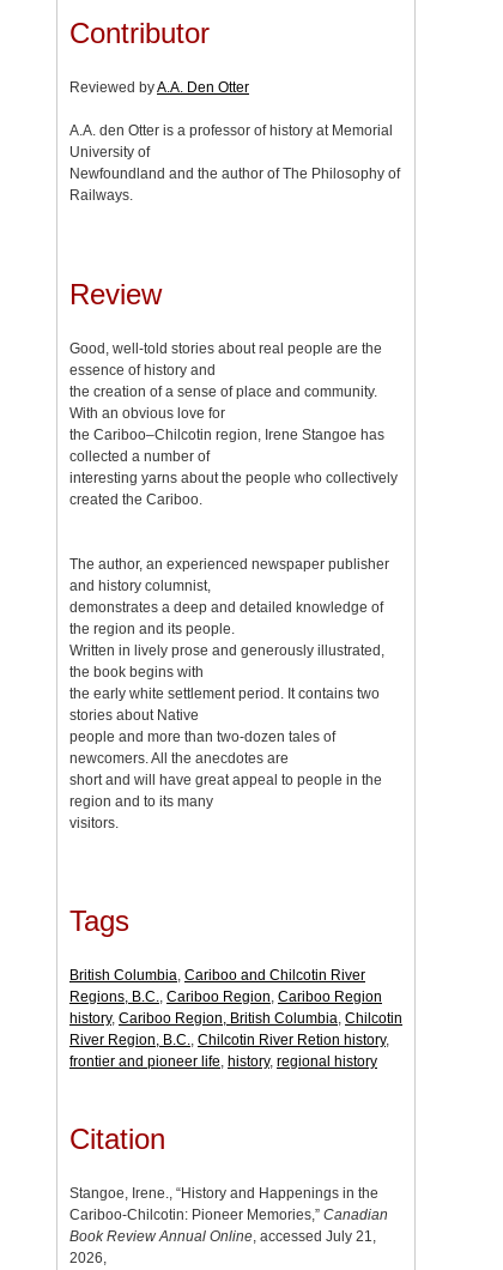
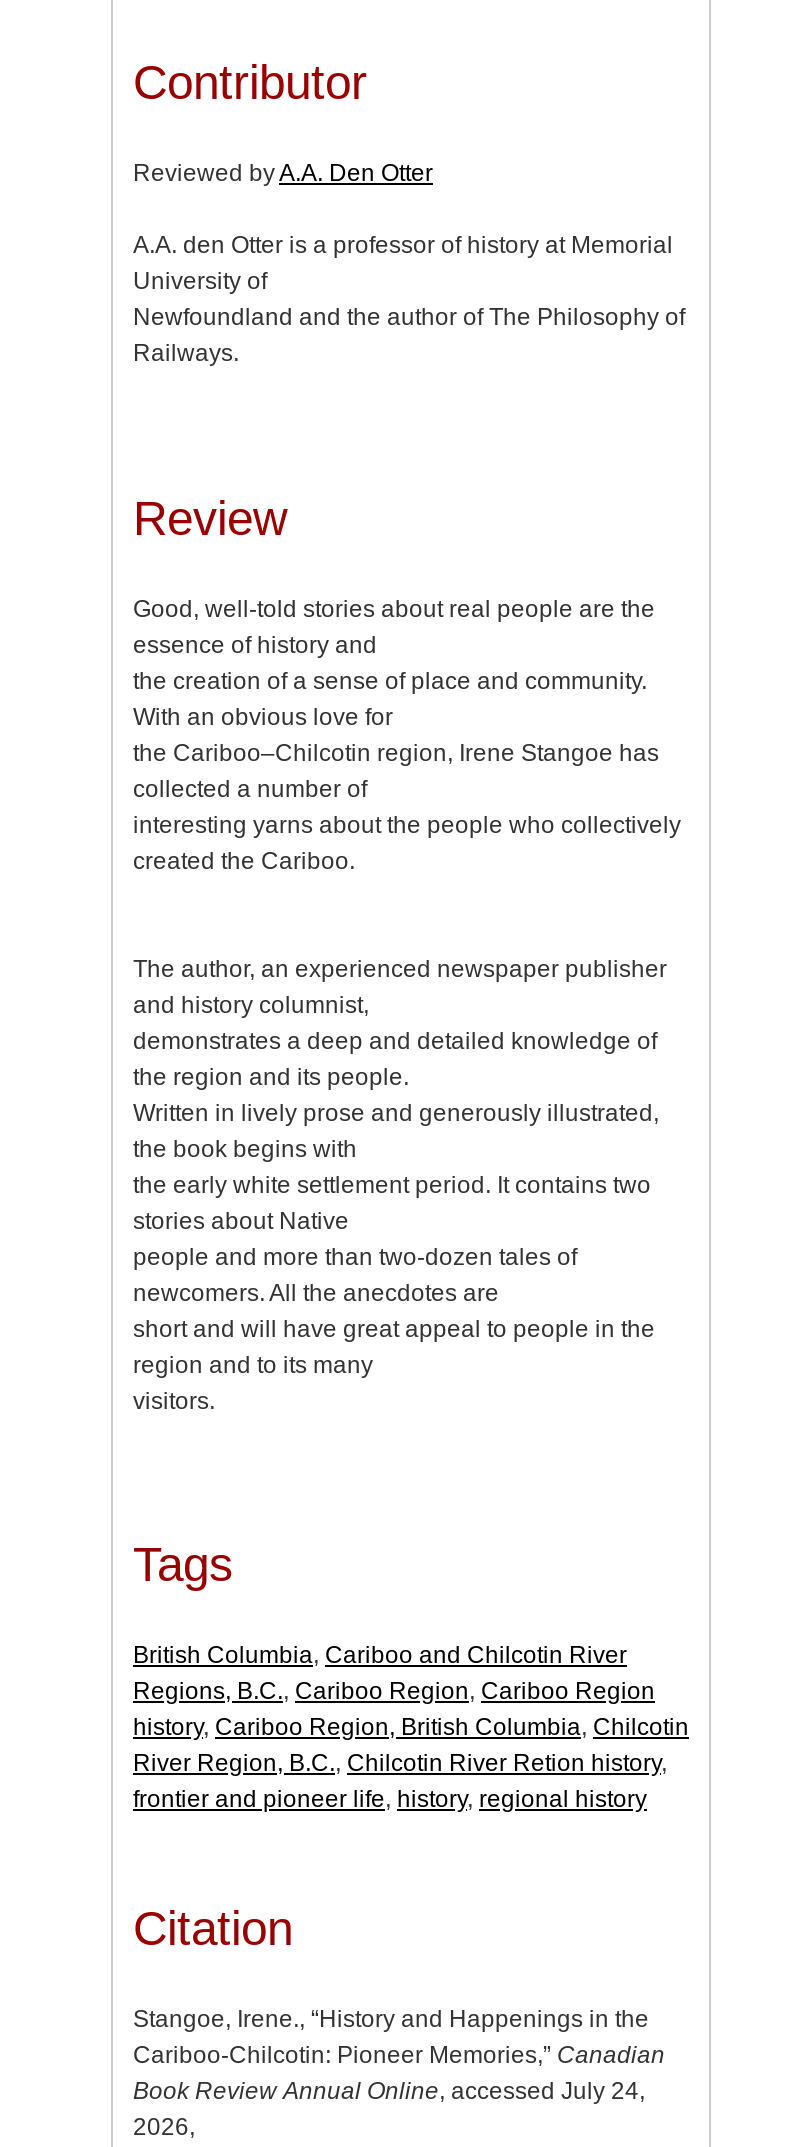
[69,1229,376,1245] Book Review Annual Online, accessed July 21, -> [133,2078,645,2106] Book Review Annual Online, accessed July 24,

